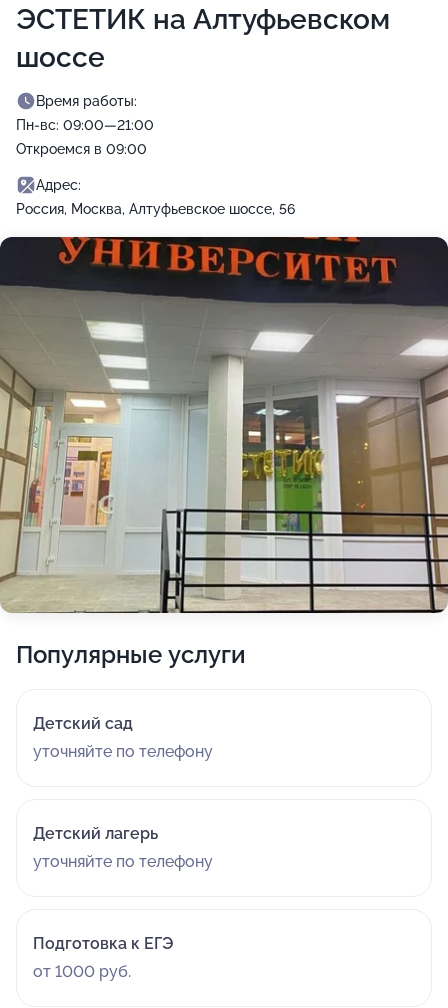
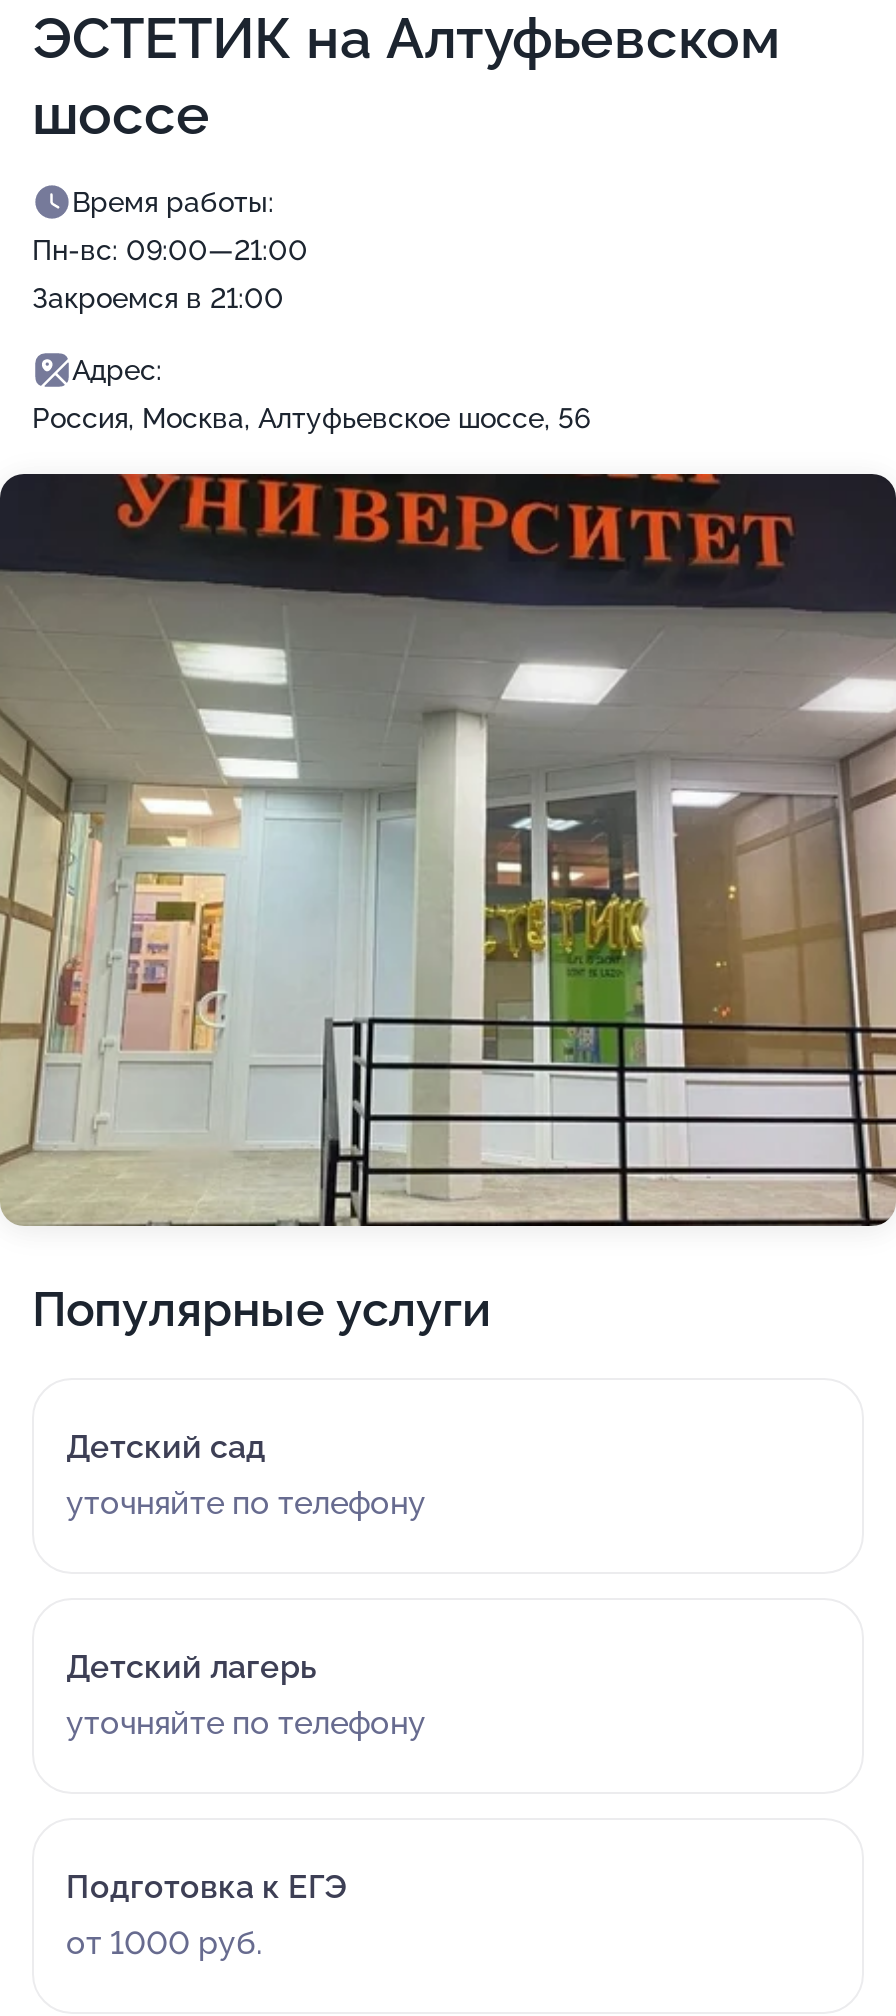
[16,141,147,157] Откроемся в 09:00 -> [32,282,284,314] Закроемся в 21:00

